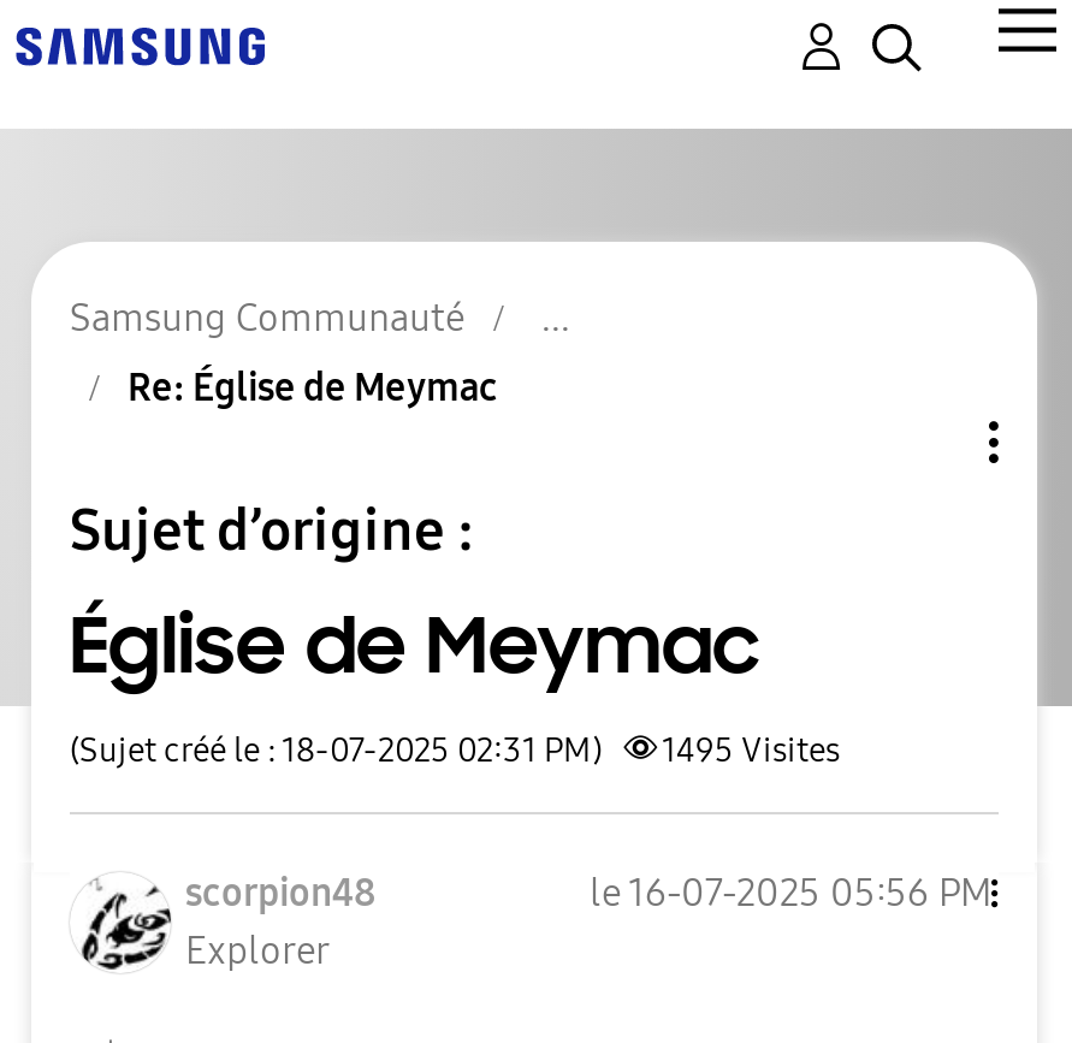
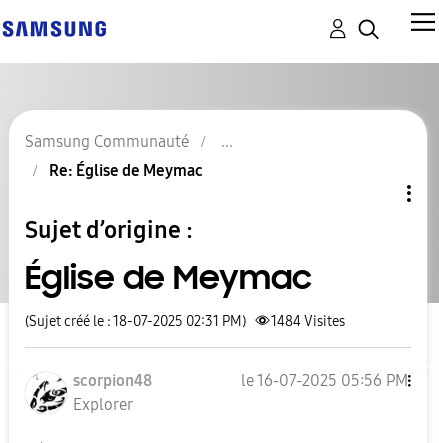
[70,730,840,771] (Sujet créé le : 18-07-2025 02:31 PM) 1495 Visites -> [25,313,345,330] (Sujet créé le : 18-07-2025 02:31 PM) 1484 Visites

